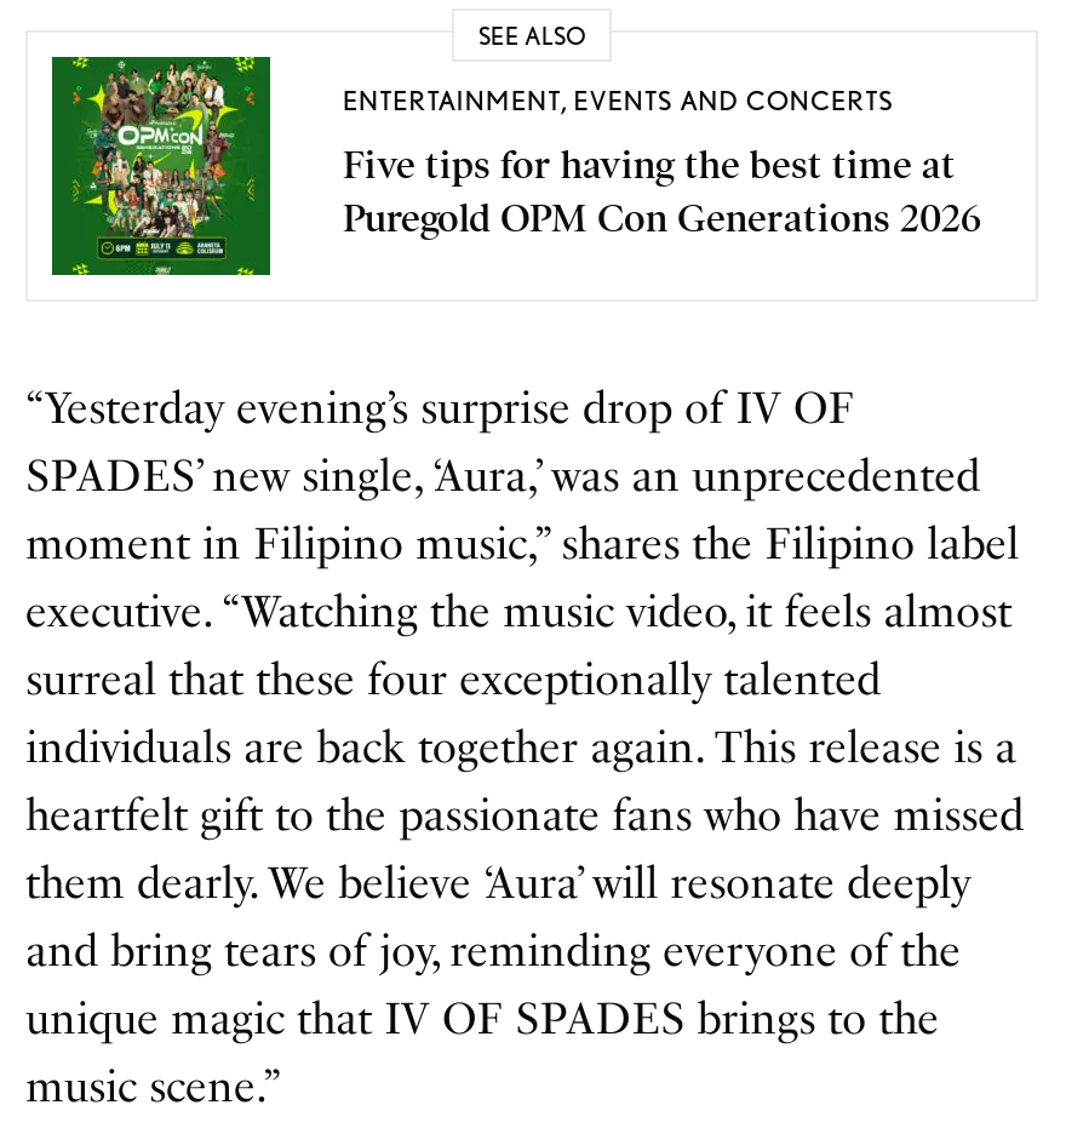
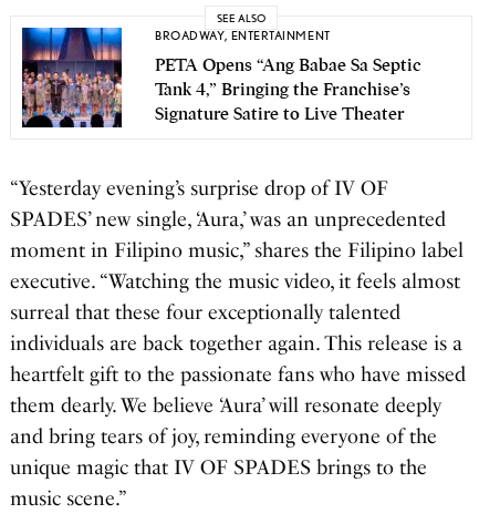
[50,55,894,277] [image] | ENTERTAINMENT, EVENTS AND CONCERTS -> [21,27,330,129] [image] | BROADWAY, ENTERTAINMENT
[343,141,980,243] Five tips for having the best time at | Puregold OPM Con Generations 2026 -> [155,54,421,125] PETA Opens “Ang Babae Sa Septic | Tank 4,” Bringing the Franchise’s | Signature Satire to Live Theater

